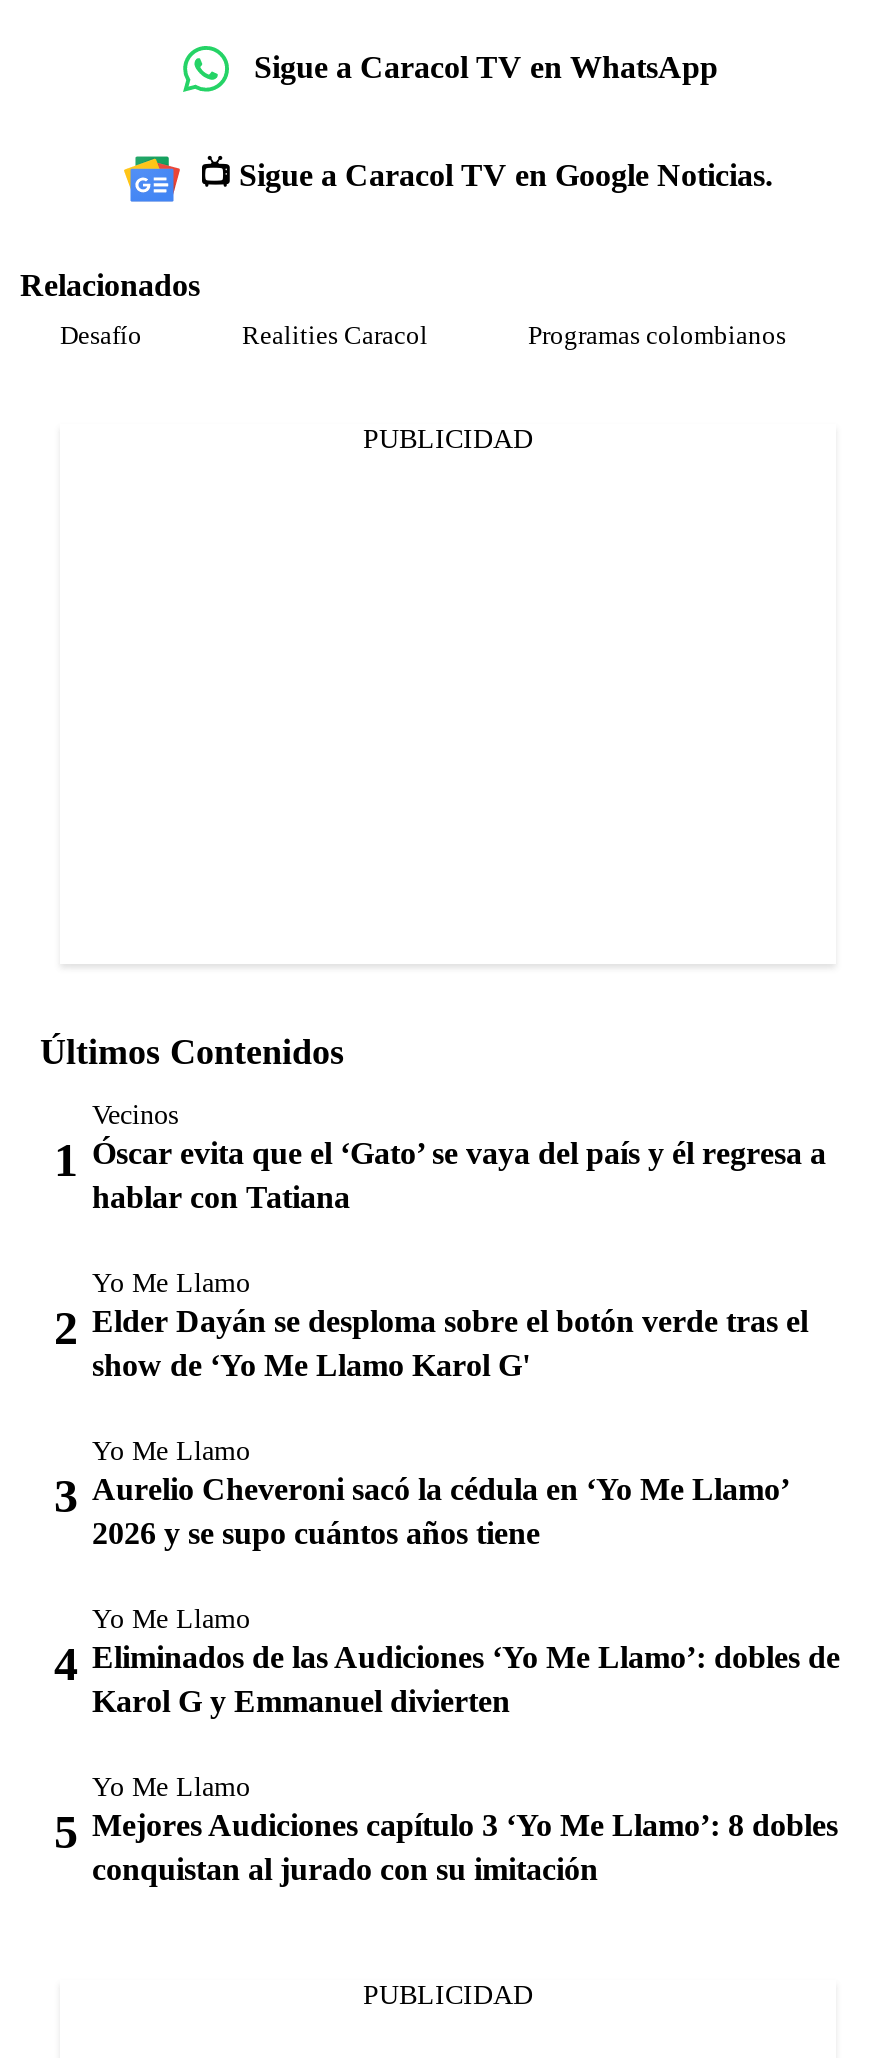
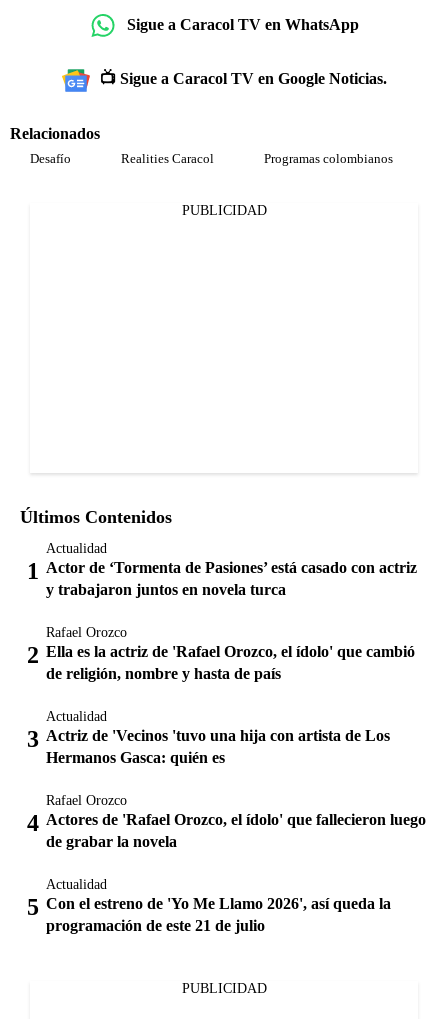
[92,1099,826,1213] Vecinos | Óscar evita que el ‘Gato’ se vaya del país y él regresa a | hablar con Tatiana -> [46,540,417,597] Actualidad | Actor de ‘Tormenta de Pasiones’ está casado con actriz | y trabajaron juntos en novela turca
[92,1267,808,1381] Yo Me Llamo | Elder Dayán se desploma sobre el botón verde tras el | show de ‘Yo Me Llamo Karol G' -> [46,624,415,681] Rafael Orozco | Ella es la actriz de 'Rafael Orozco, el ídolo' que cambió | de religión, nombre y hasta de país
[92,1435,788,1549] Yo Me Llamo | Aurelio Cheveroni sacó la cédula en ‘Yo Me Llamo’ | 2026 y se supo cuántos años tiene -> [46,708,390,765] Actualidad | Actriz de 'Vecinos 'tuvo una hija con artista de Los | Hermanos Gasca: quién es
[92,1603,840,1717] Yo Me Llamo | Eliminados de las Audiciones ‘Yo Me Llamo’: dobles de | Karol G y Emmanuel divierten -> [46,792,426,849] Rafael Orozco | Actores de 'Rafael Orozco, el ídolo' que fallecieron luego | de grabar la novela
[92,1771,838,1885] Yo Me Llamo | Mejores Audiciones capítulo 3 ‘Yo Me Llamo’: 8 dobles | conquistan al jurado con su imitación -> [46,876,391,933] Actualidad | Con el estreno de 'Yo Me Llamo 2026', así queda la | programación de este 21 de julio

